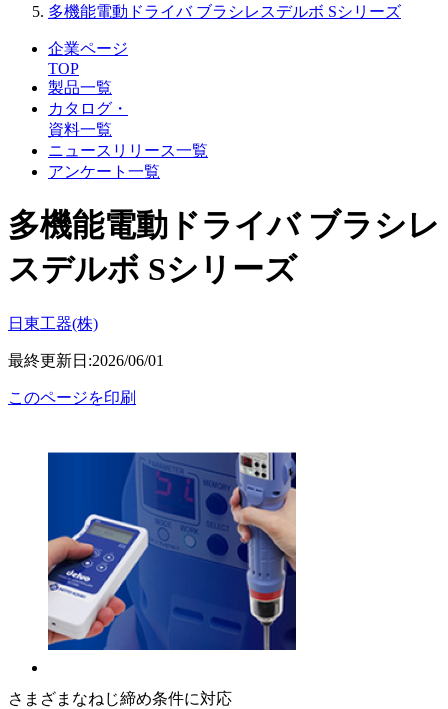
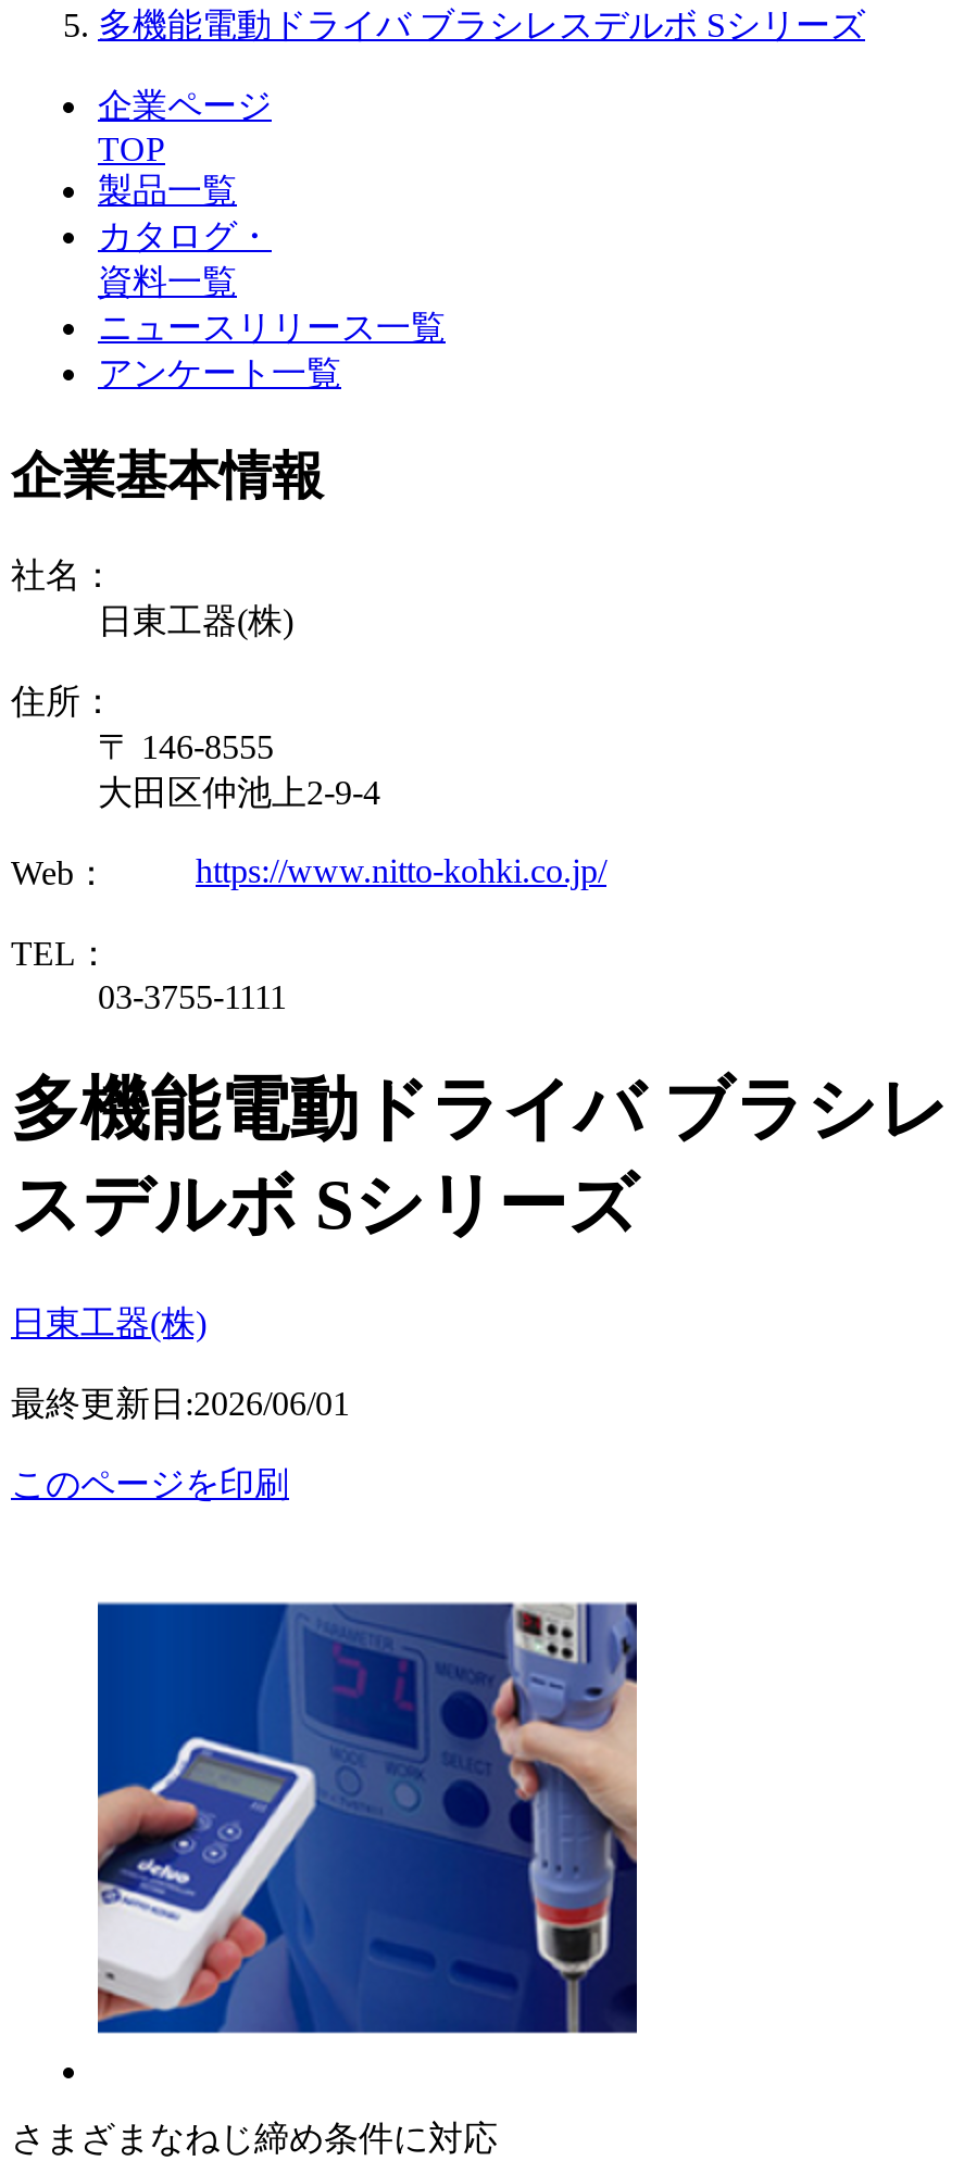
none -> [11,448,606,1015] 企業基本情報 | 社名： | 日東工器(株) | 住所： | 〒 146-8555 | 大田区仲池上2-9-4 | Web： | https://www.nitto-kohki.co.jp/ | TEL： | 03-3755-1111

